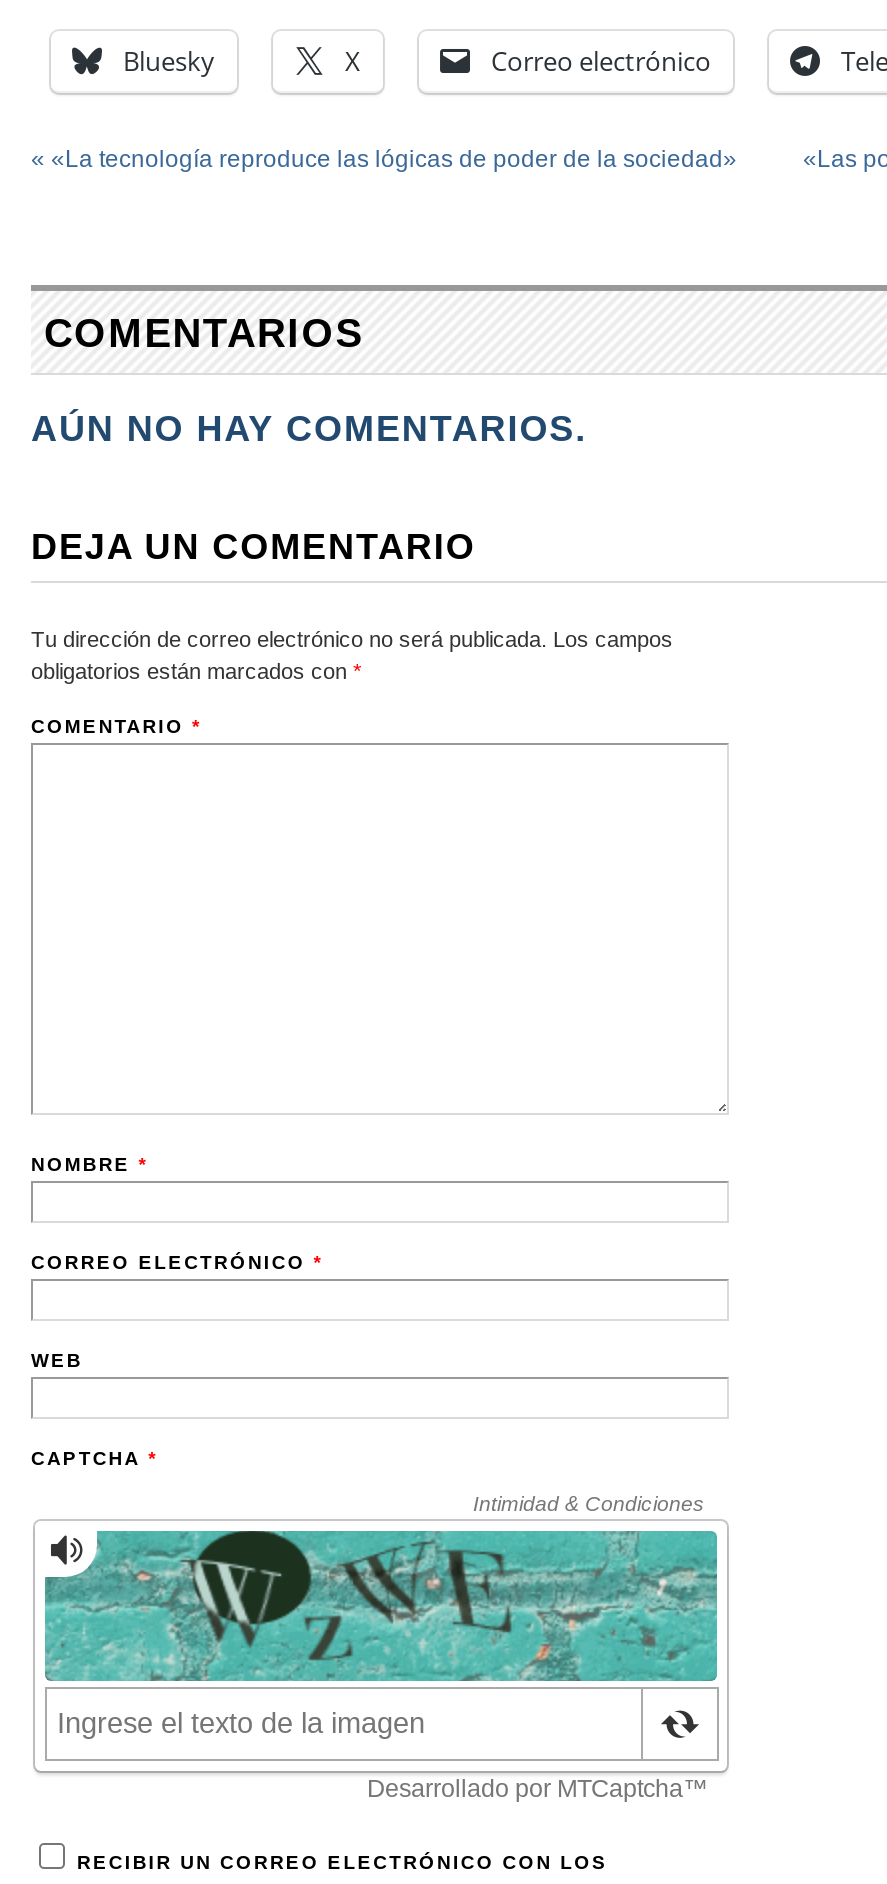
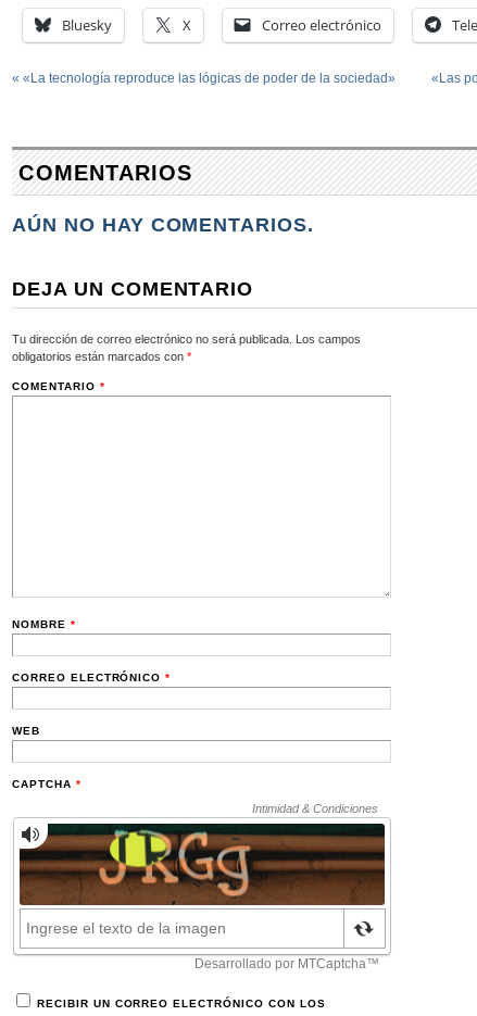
[43,1529,719,1683] [image] -> [18,823,386,906] [image]

